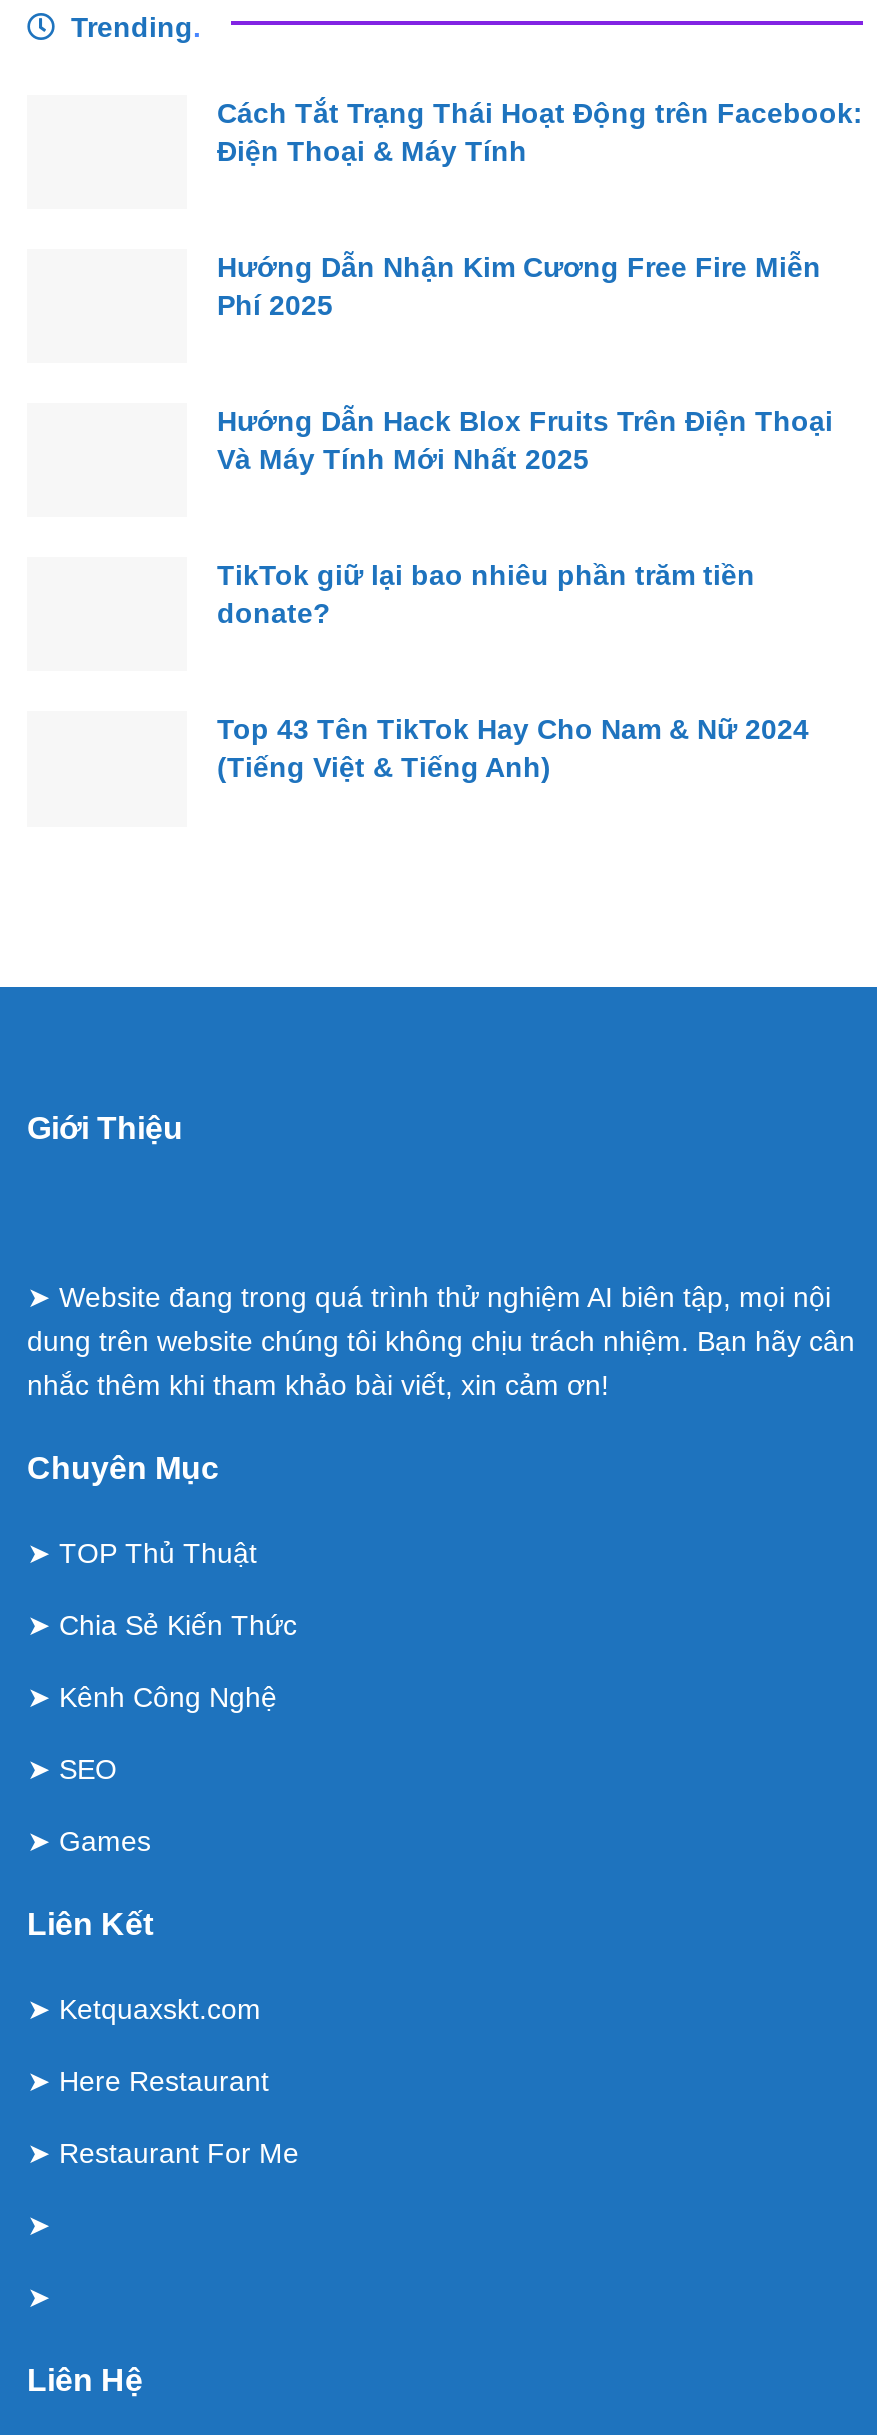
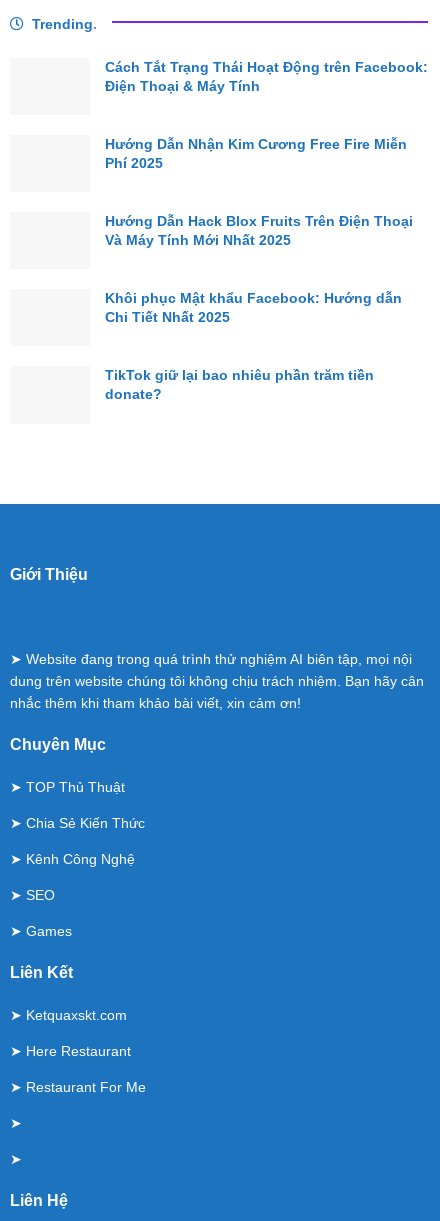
none -> [105,290,402,325] Khôi phục Mật khẩu Facebook: Hướng dẫn | Chi Tiết Nhất 2025
moved [217,560,755,630] -> [105,367,374,402]: TikTok giữ lại bao nhiêu phần trăm tiền | donate?
[217,714,809,784] Top 43 Tên TikTok Hay Cho Nam & Nữ 2024 | (Tiếng Việt & Tiếng Anh) -> none

